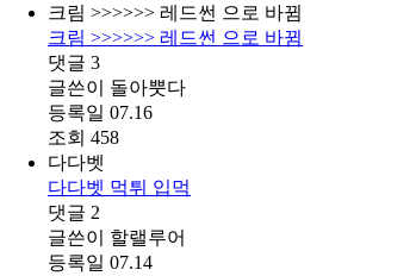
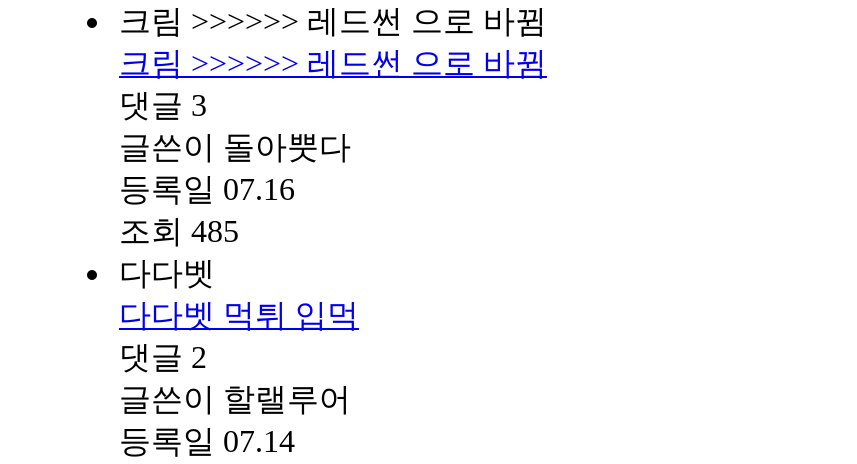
[48,128,119,148] 조회 458 -> [119,214,239,248] 조회 485

